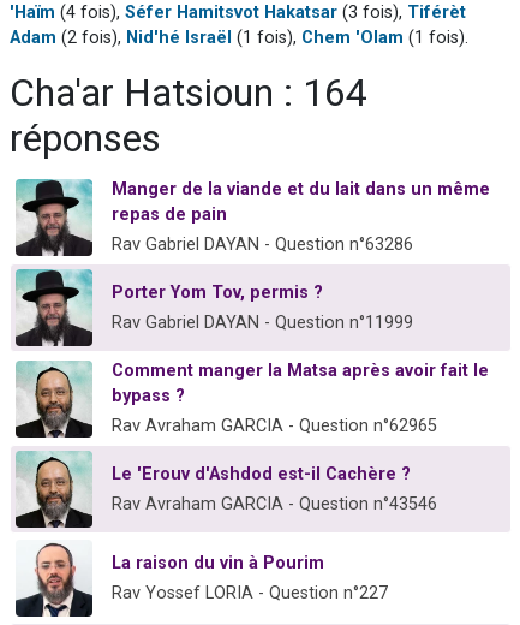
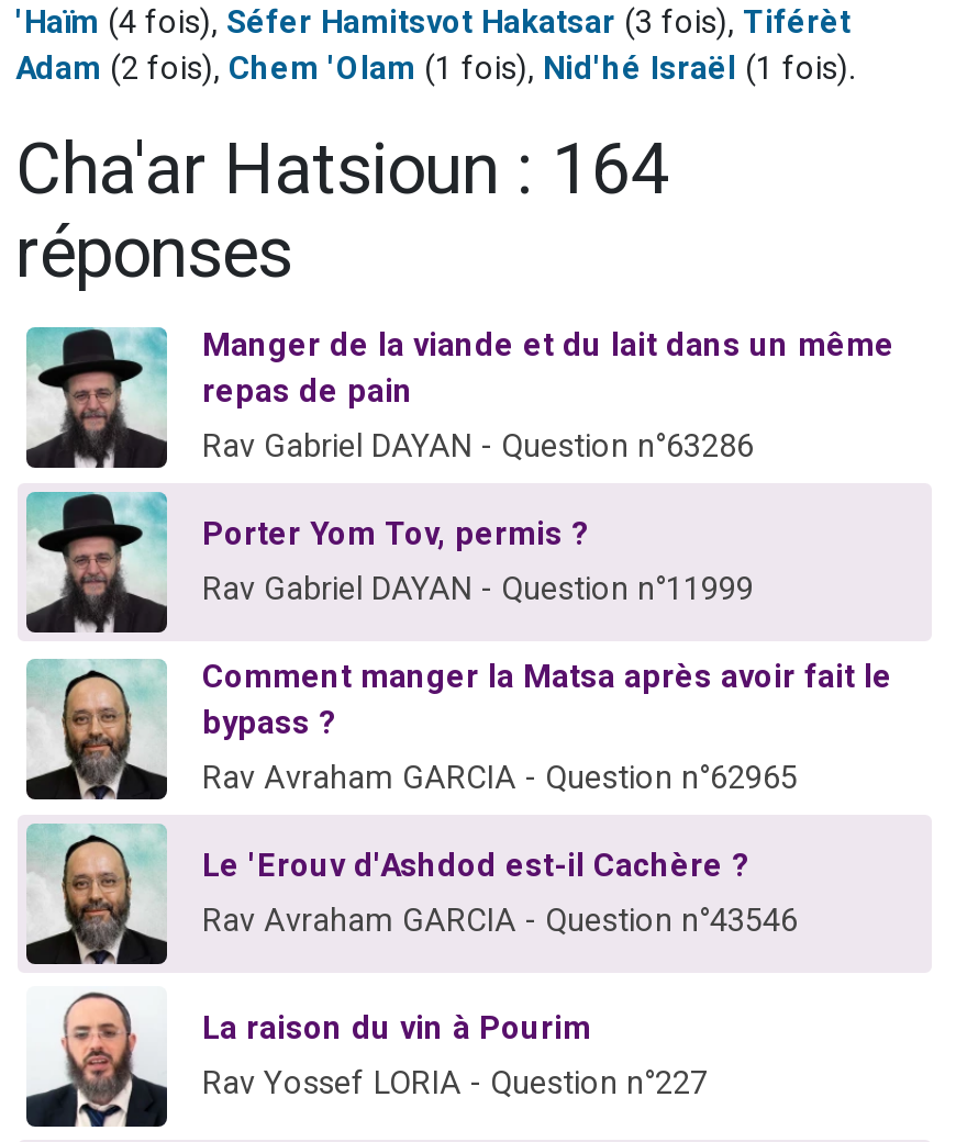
[10,28,468,49] Adam (2 fois), Nid'hé Israël (1 fois), Chem 'Olam (1 fois). -> [15,52,855,89] Adam (2 fois), Chem 'Olam (1 fois), Nid'hé Israël (1 fois).

